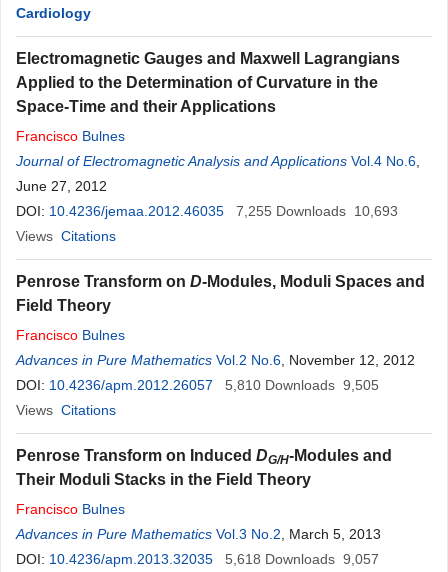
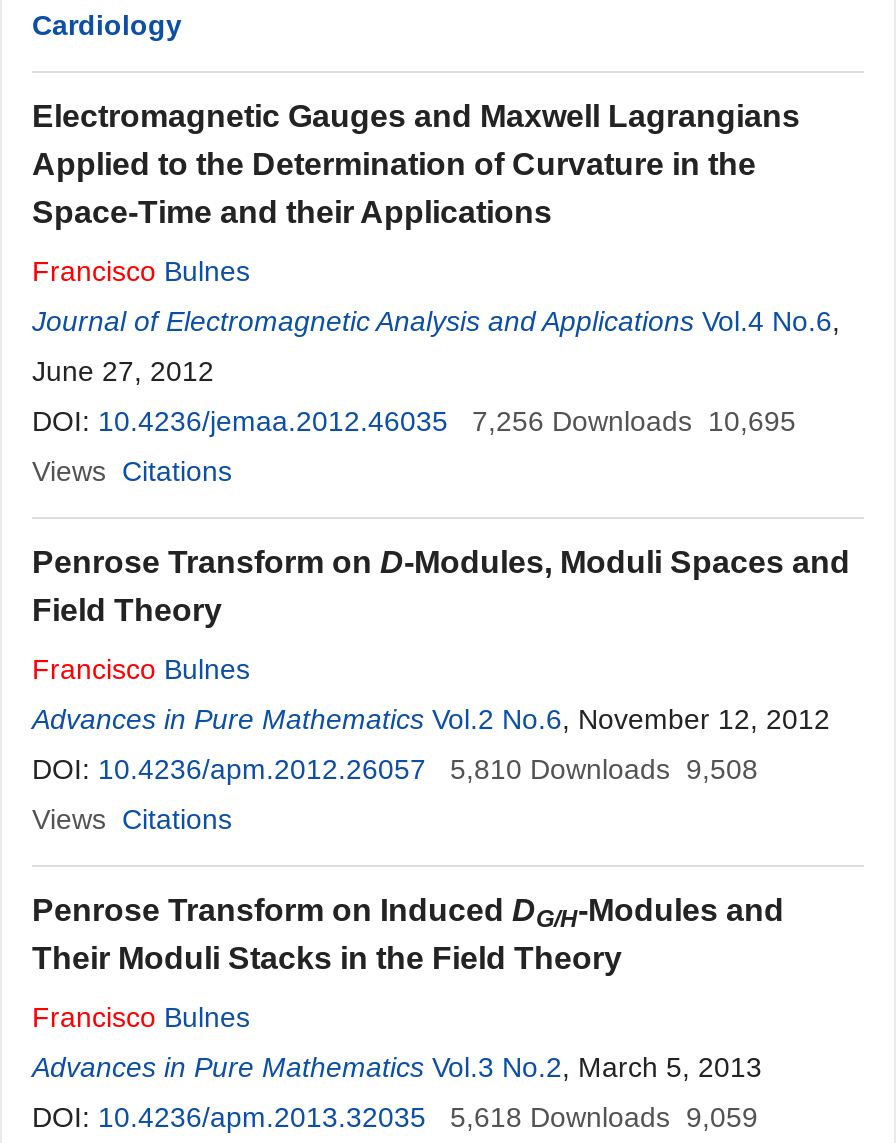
[16,203,398,219] DOI: 10.4236/jemaa.2012.46035 7,255 Downloads 10,693 -> [32,405,796,437] DOI: 10.4236/jemaa.2012.46035 7,256 Downloads 10,695
[16,377,379,393] DOI: 10.4236/apm.2012.26057 5,810 Downloads 9,505 -> [32,753,758,785] DOI: 10.4236/apm.2012.26057 5,810 Downloads 9,508
[16,551,379,567] DOI: 10.4236/apm.2013.32035 5,618 Downloads 9,057 -> [32,1101,758,1133] DOI: 10.4236/apm.2013.32035 5,618 Downloads 9,059

